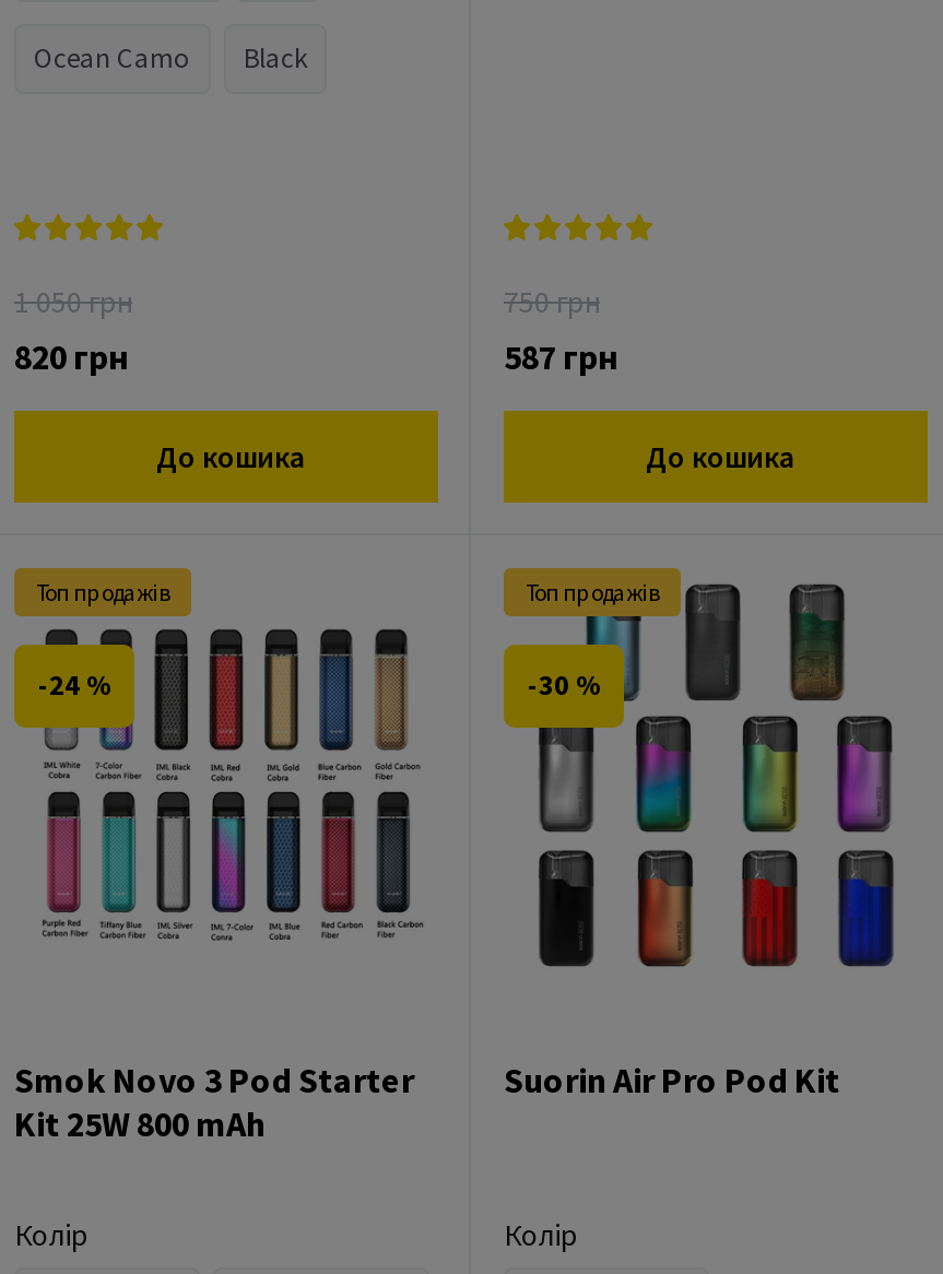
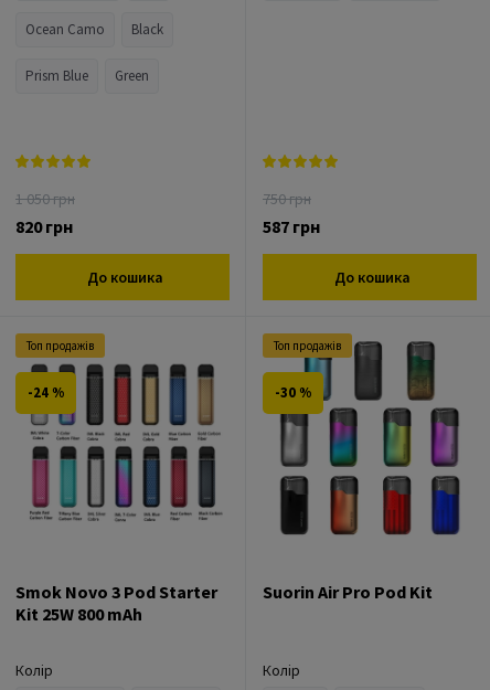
none -> [25,66,149,84] Prism Blue | Green

